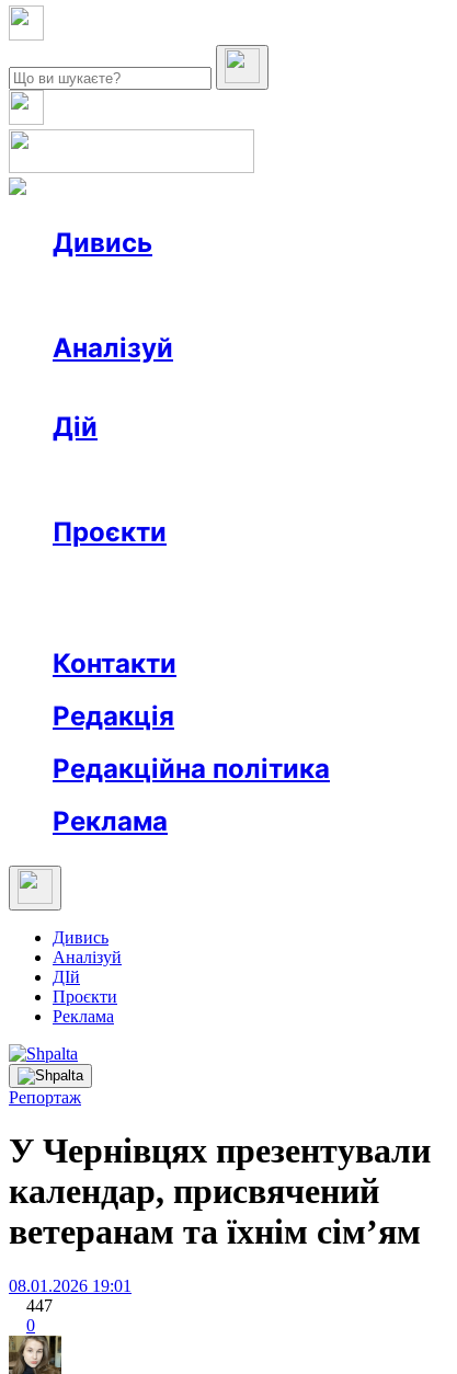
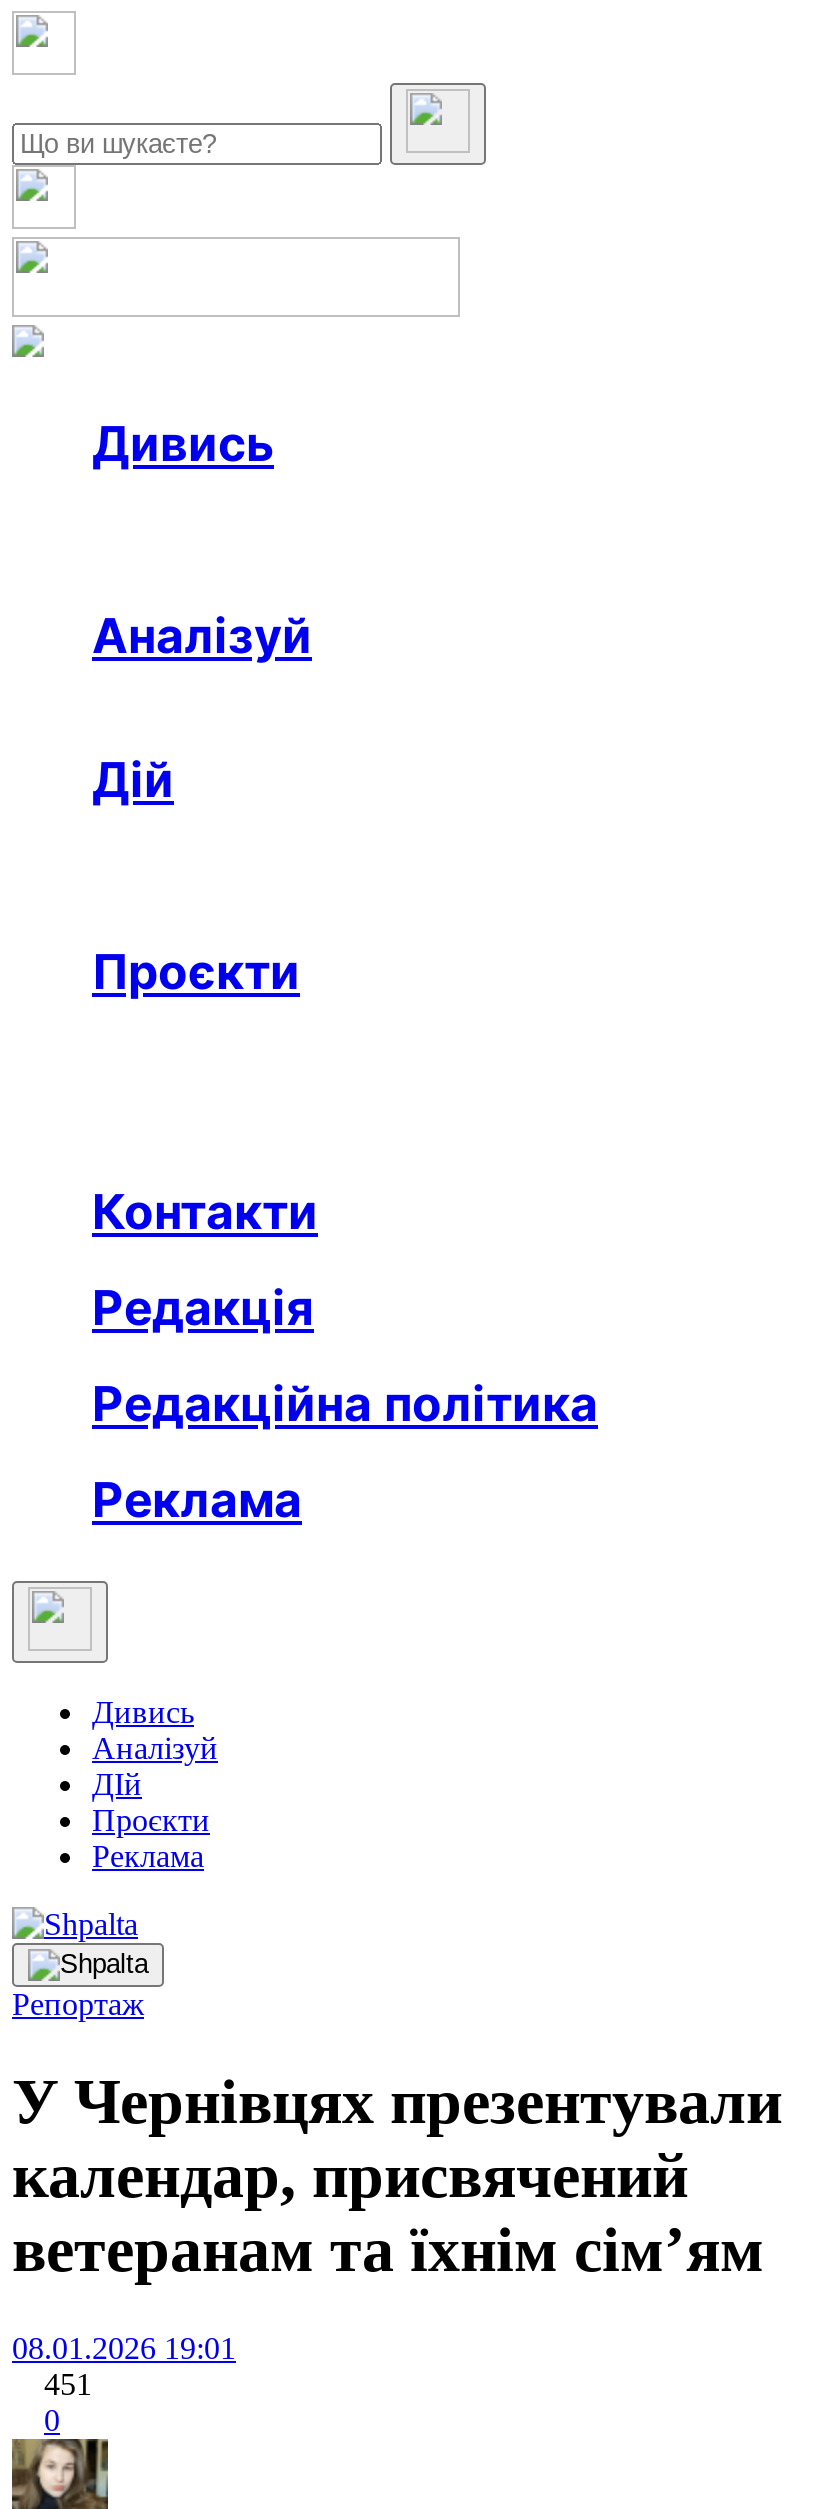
[26,1296,53,1315] 447 -> [44,2367,92,2401] 451

